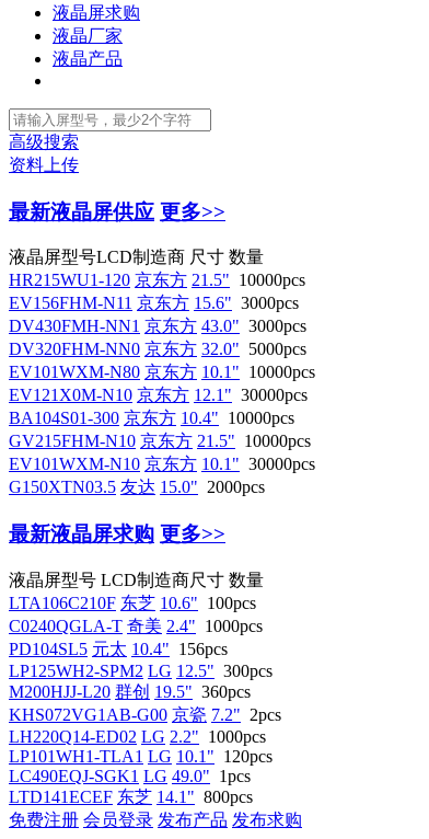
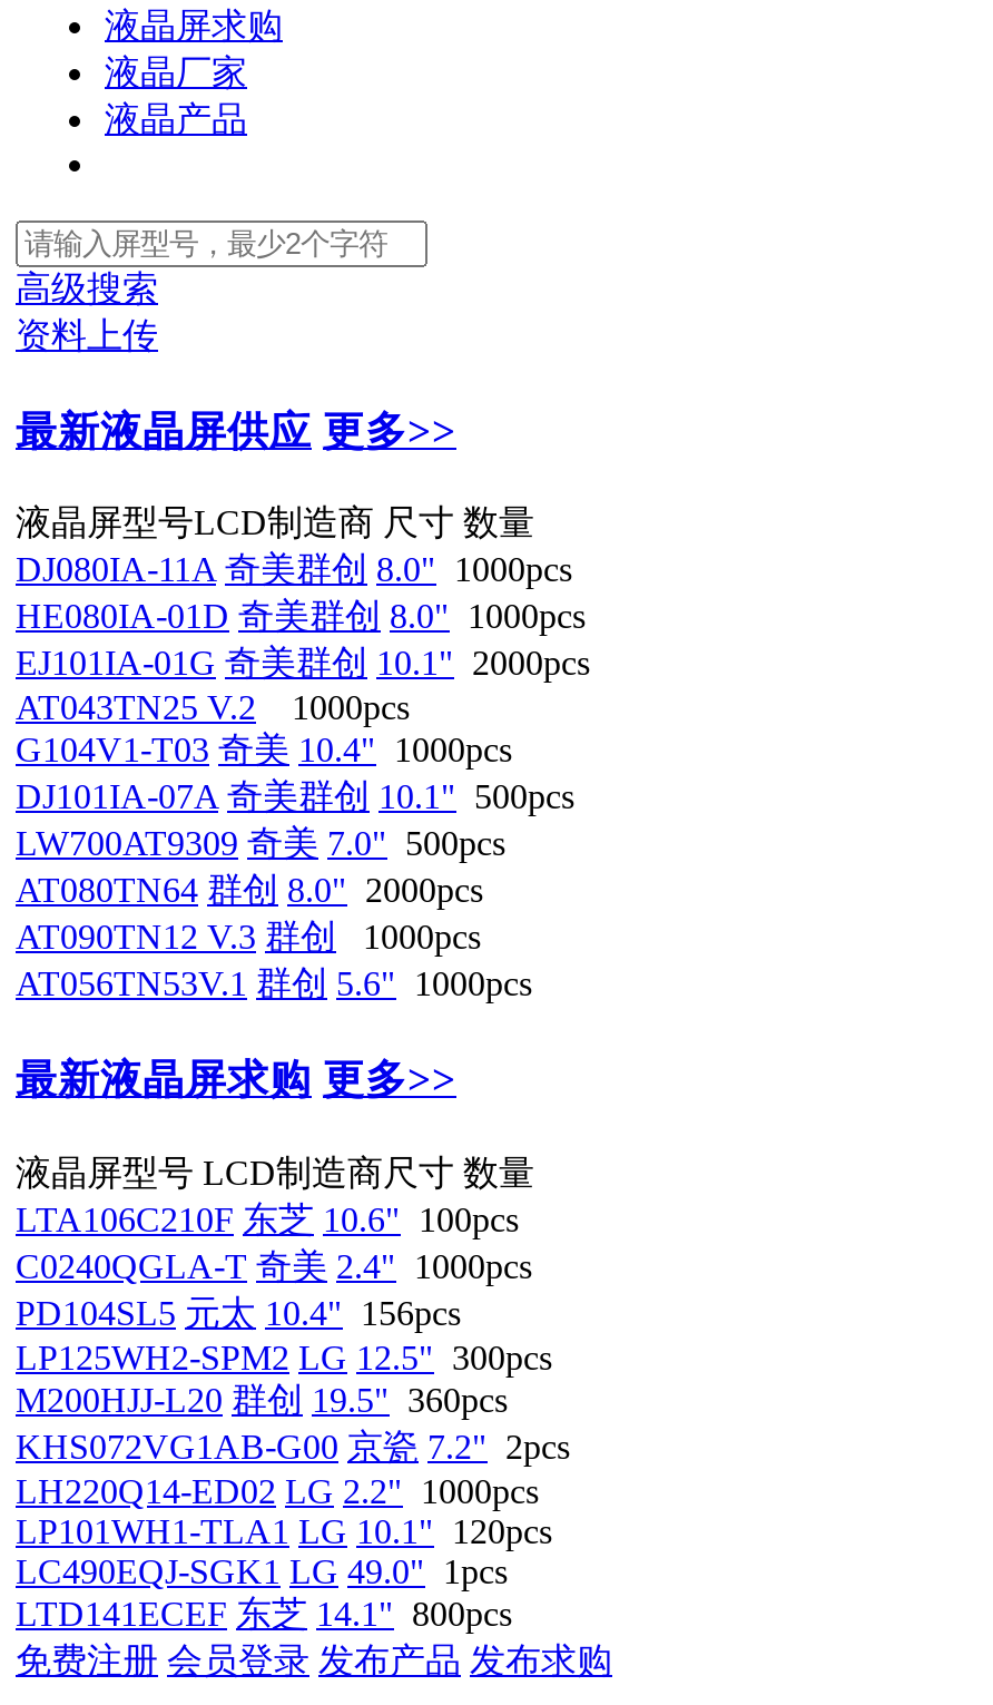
[9,271,315,496] HR215WU1-120 京东方 21.5" 10000pcs | EV156FHM-N11 京东方 15.6" 3000pcs | DV430FMH-NN1 京东方 43.0" 3000pcs | DV320FHM-NN0 京东方 32.0" 5000pcs | EV101WXM-N80 京东方 10.1" 10000pcs | EV121X0M-N10 京东方 12.1" 30000pcs | BA104S01-300 京东方 10.4" 10000pcs | GV215FHM-N10 京东方 21.5" 10000pcs | EV101WXM-N10 京东方 10.1" 30000pcs | G150XTN03.5 友达 15.0" 2000pcs -> [16,551,590,1003] DJ080IA-11A 奇美群创 8.0" 1000pcs | HE080IA-01D 奇美群创 8.0" 1000pcs | EJ101IA-01G 奇美群创 10.1" 2000pcs | AT043TN25 V.2 | 1000pcs | G104V1-T03 奇美 10.4" 1000pcs | DJ101IA-07A 奇美群创 10.1" 500pcs | LW700AT9309 奇美 7.0" 500pcs | AT080TN64 群创 8.0" 2000pcs | AT090TN12 V.3 群创 | 1000pcs | AT056TN53V.1 群创 5.6" 1000pcs

